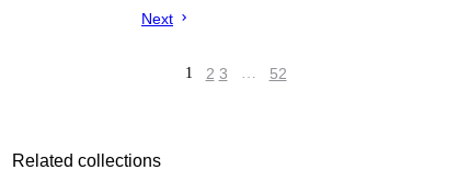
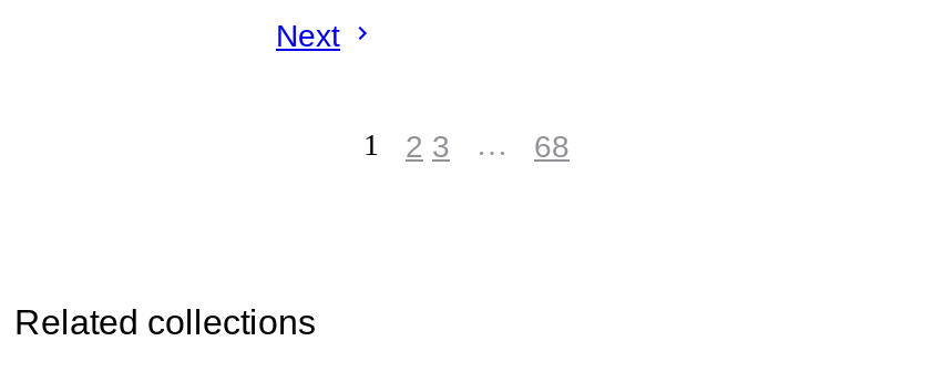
[269,65,287,82] 52 -> [534,129,570,164] 68

